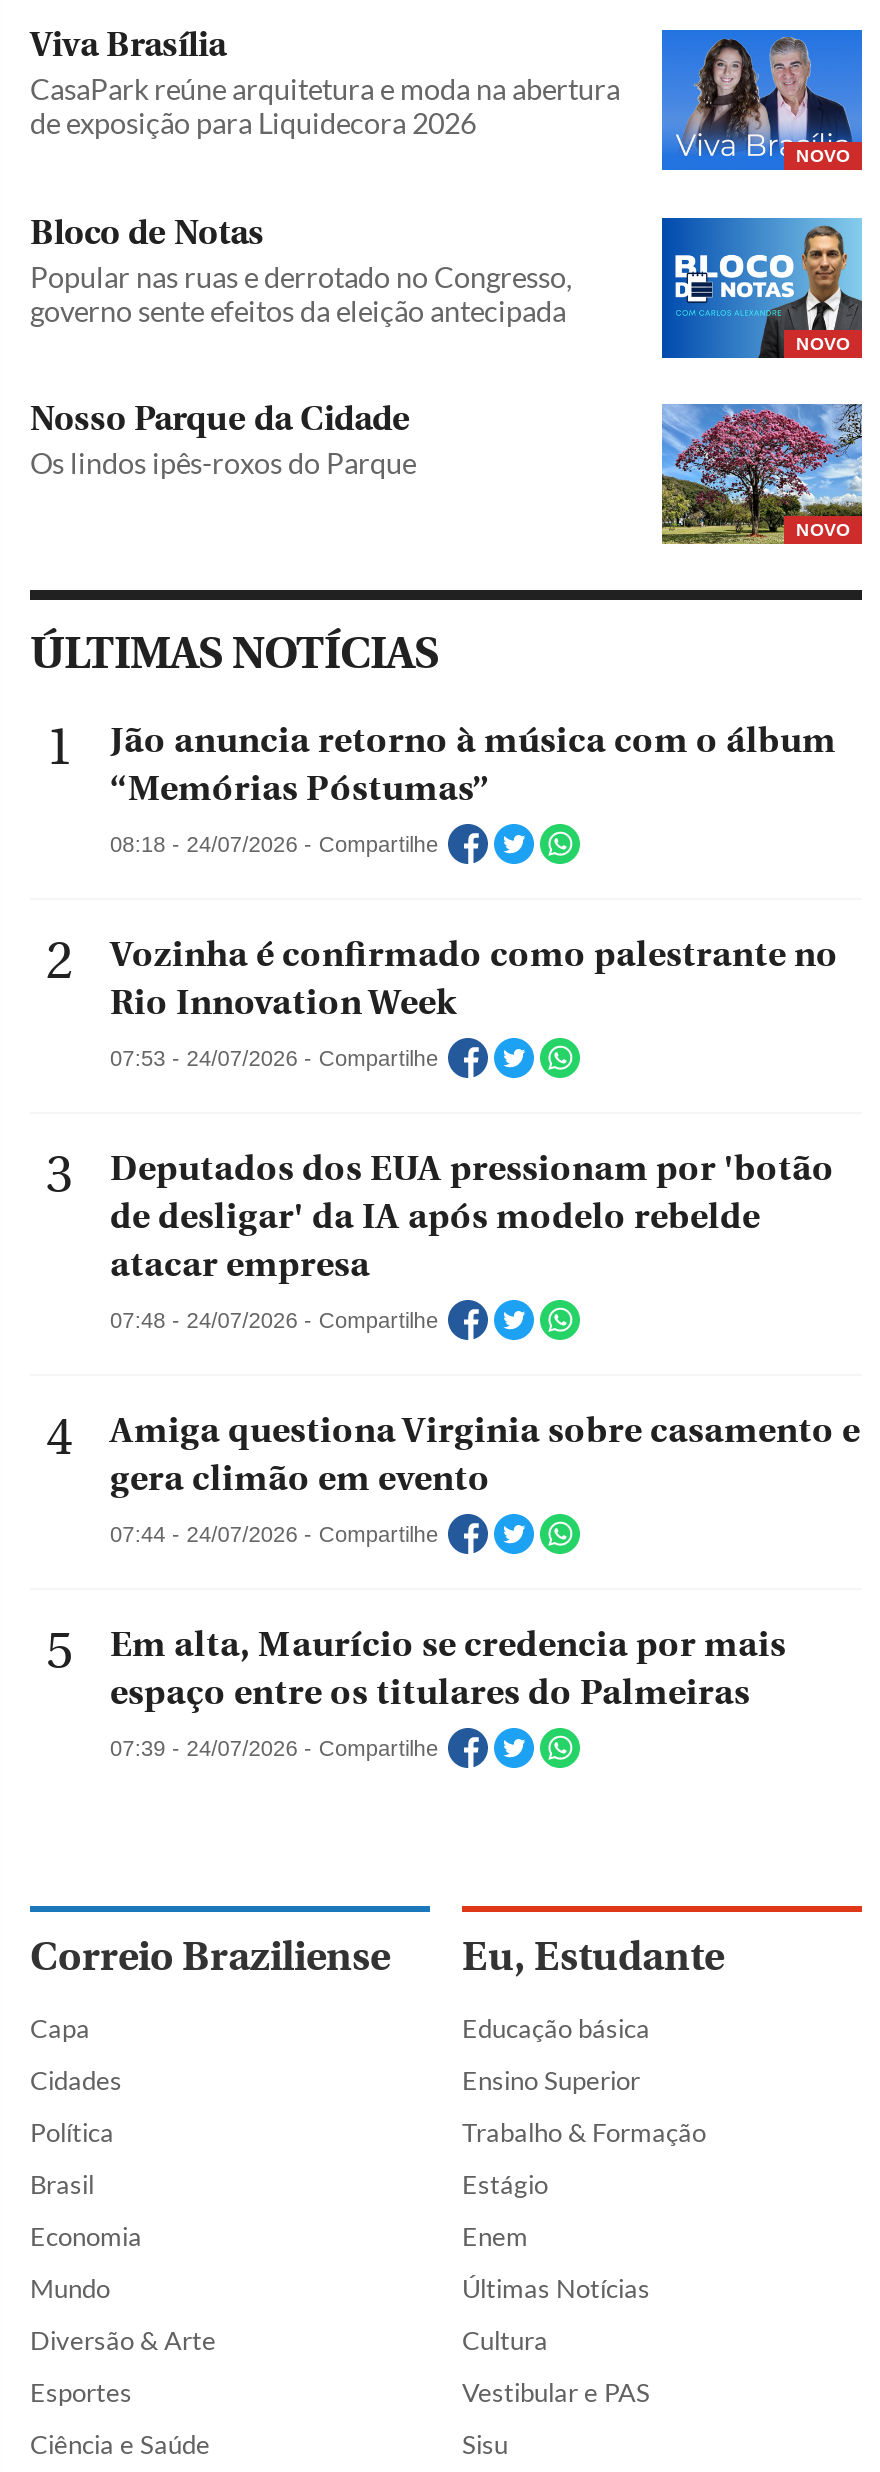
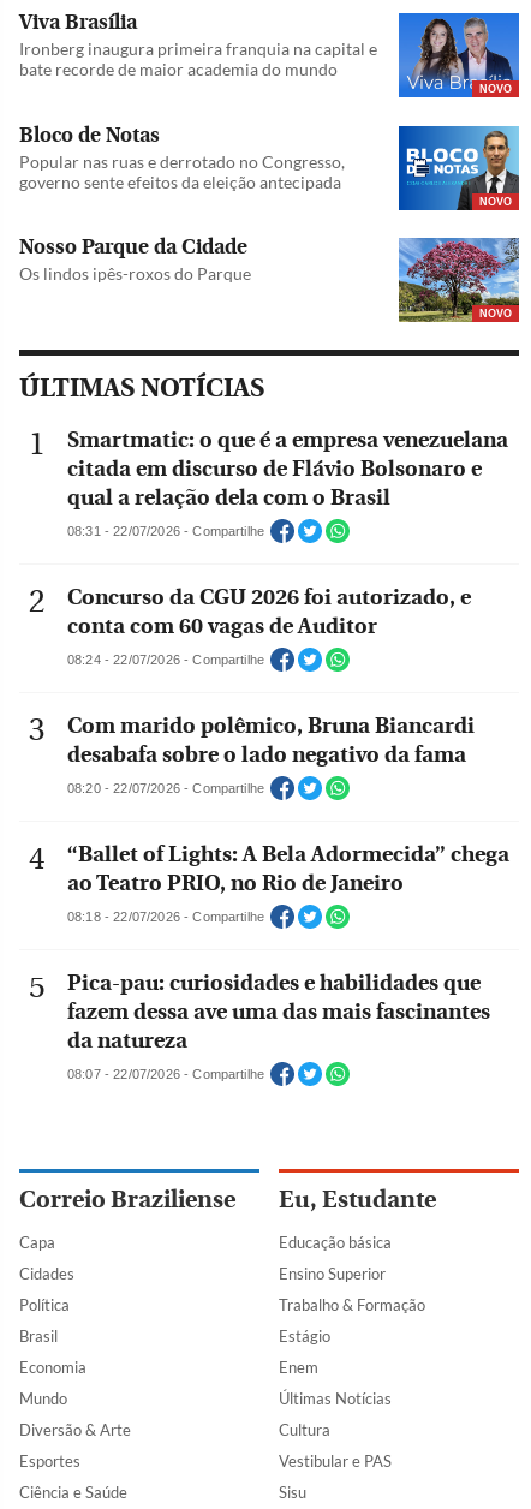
[30,73,620,141] CasaPark reúne arquitetura e moda na abertura | de exposição para Liquidecora 2026 -> [19,39,377,80] Ironberg inaugura primeira franquia na capital e | bate recorde de maior academia do mundo
[110,720,836,810] Jão anuncia retorno à música com o álbum | “Memórias Póstumas” -> [67,428,508,510] Smartmatic: o que é a empresa venezuelana | citada em discurso de Flávio Bolsonaro e | qual a relação dela com o Brasil
[110,833,438,857] 08:18 - 24/07/2026 - Compartilhe -> [67,524,264,539] 08:31 - 22/07/2026 - Compartilhe
[110,934,838,1024] Vozinha é confirmado como palestrante no | Rio Innovation Week -> [67,585,471,639] Concurso da CGU 2026 foi autorizado, e | conta com 60 vagas de Auditor
[110,1047,438,1071] 07:53 - 24/07/2026 - Compartilhe -> [67,653,264,667] 08:24 - 22/07/2026 - Compartilhe
[110,1148,834,1286] Deputados dos EUA pressionam por 'botão | de desligar' da IA após modelo rebelde | atacar empresa -> [67,714,475,768] Com marido polêmico, Bruna Biancardi | desabafa sobre o lado negativo da fama
[110,1309,438,1333] 07:48 - 24/07/2026 - Compartilhe -> [67,781,264,796] 08:20 - 22/07/2026 - Compartilhe
[110,1410,860,1500] Amiga questiona Virginia sobre casamento e | gera climão em evento -> [67,842,509,896] “Ballet of Lights: A Bela Adormecida” chega | ao Teatro PRIO, no Rio de Janeiro
[110,1523,438,1547] 07:44 - 24/07/2026 - Compartilhe -> [67,910,264,924] 08:18 - 22/07/2026 - Compartilhe
[110,1624,786,1714] Em alta, Maurício se credencia por mais | espaço entre os titulares do Palmeiras -> [67,971,490,1054] Pica-pau: curiosidades e habilidades que | fazem dessa ave uma das mais fascinantes | da natureza
[110,1737,438,1761] 07:39 - 24/07/2026 - Compartilhe -> [67,1067,264,1082] 08:07 - 22/07/2026 - Compartilhe

